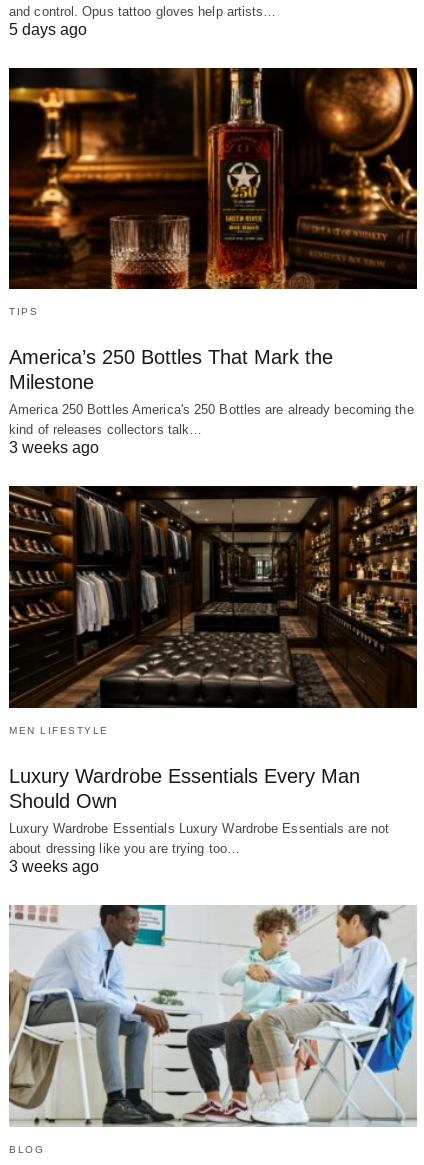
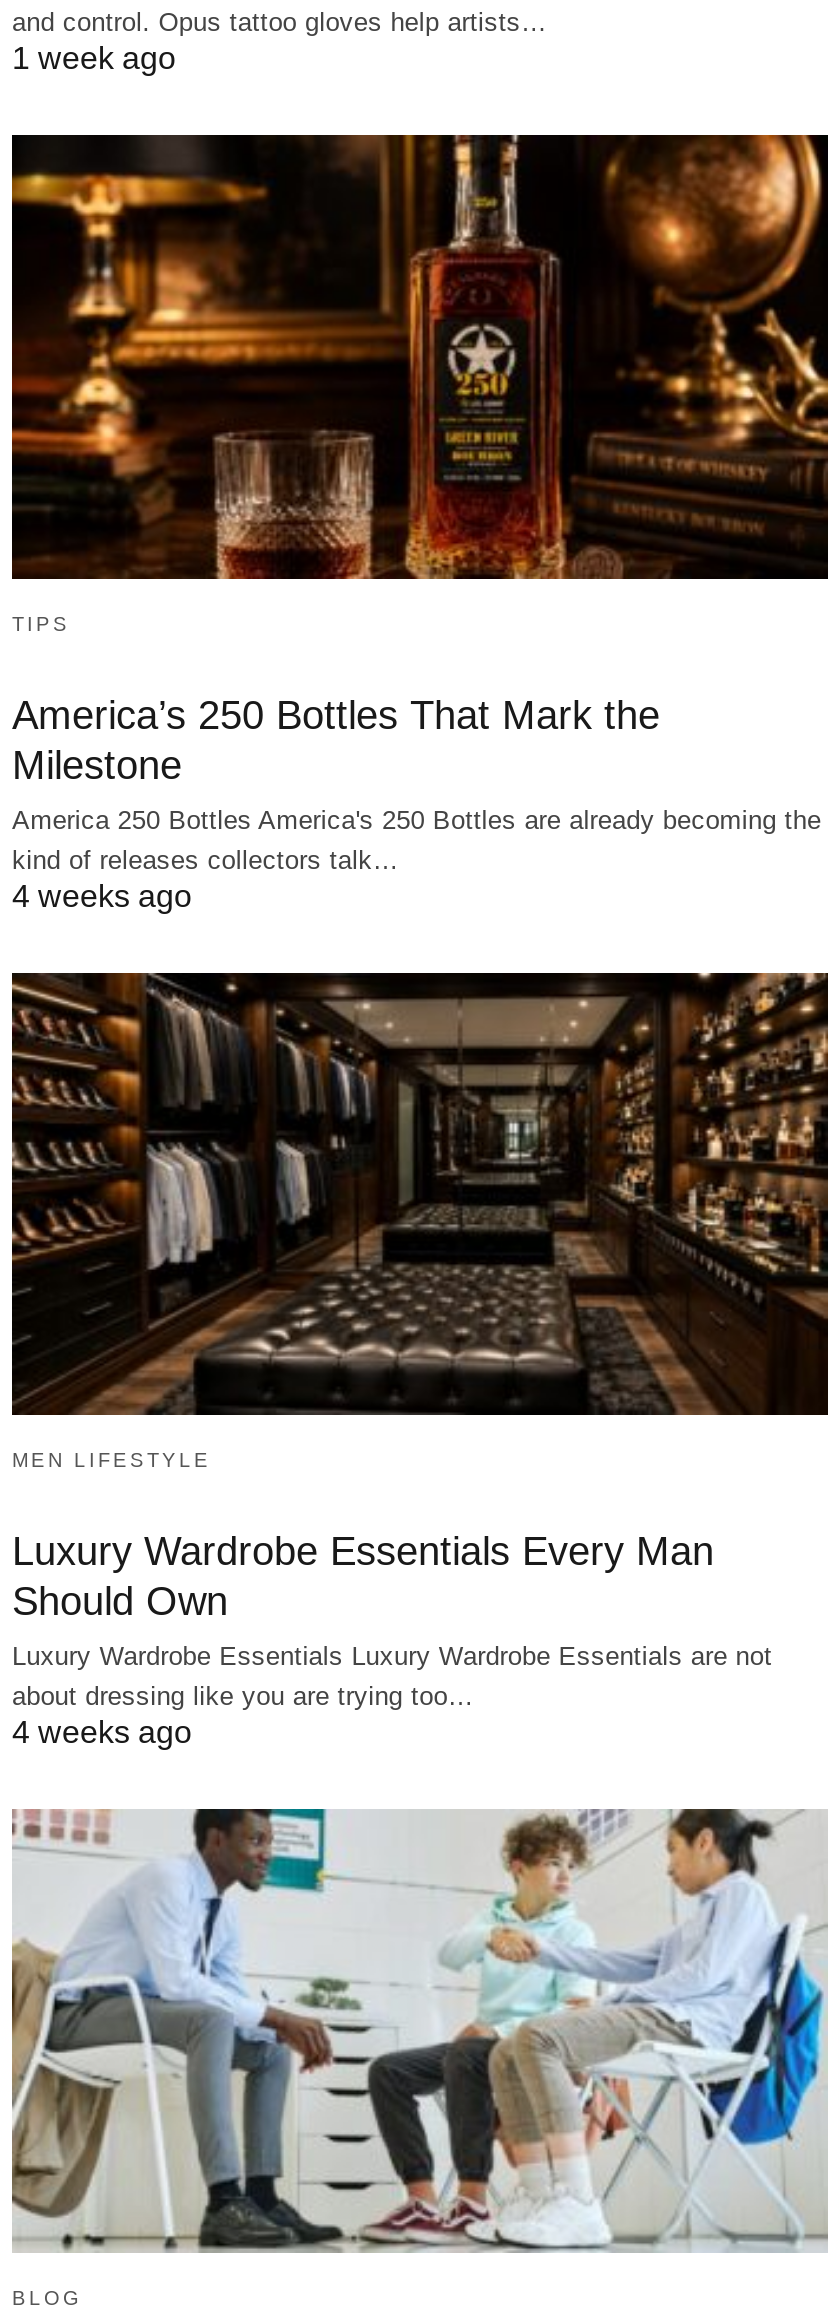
[9,21,87,38] 5 days ago -> [12,41,176,75] 1 week ago
[9,439,99,456] 3 weeks ago -> [12,879,192,913] 4 weeks ago
[9,858,99,875] 3 weeks ago -> [12,1716,192,1750] 4 weeks ago

